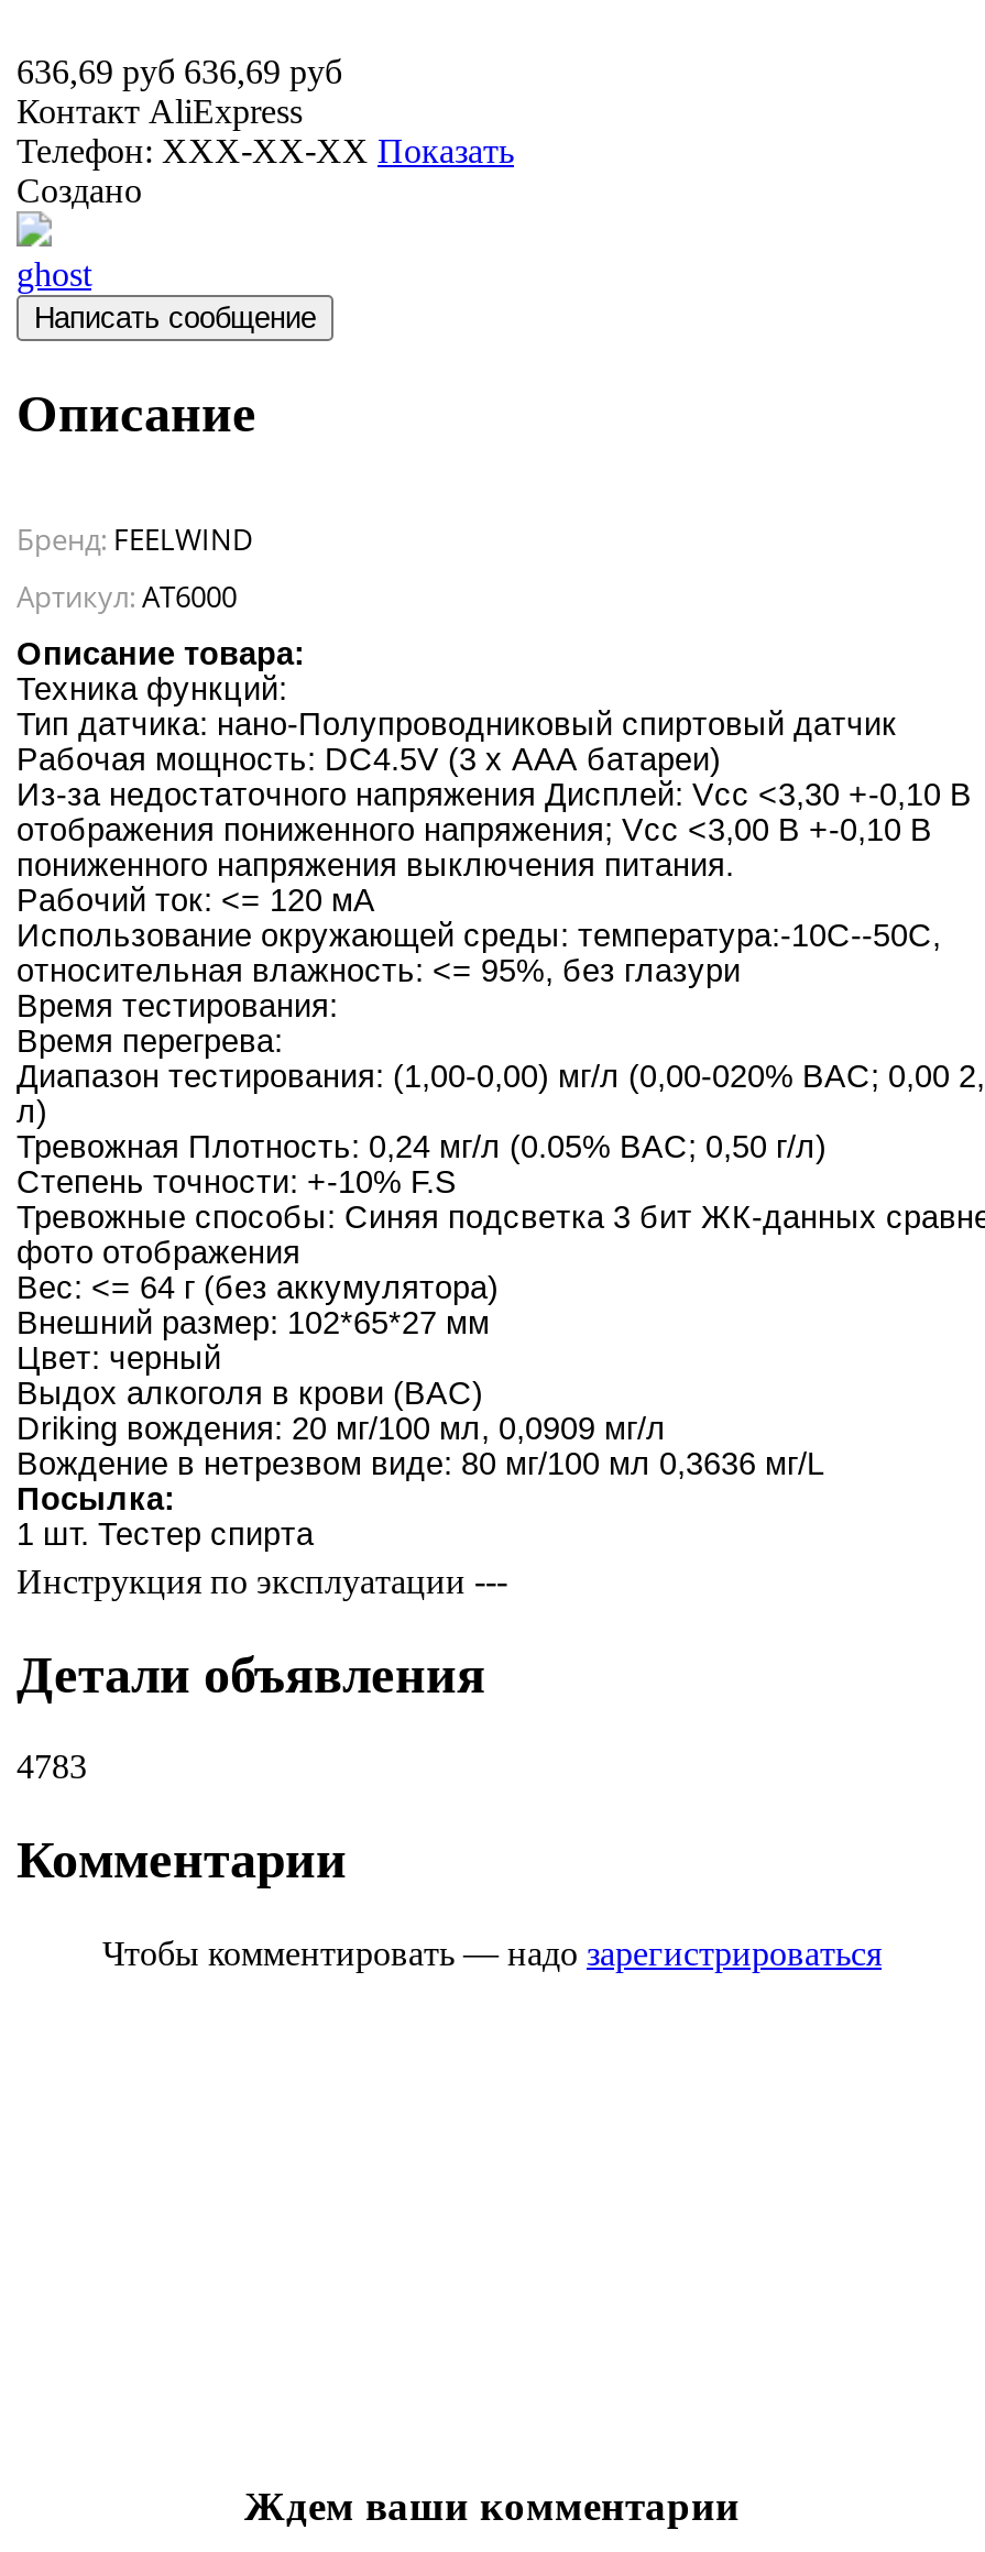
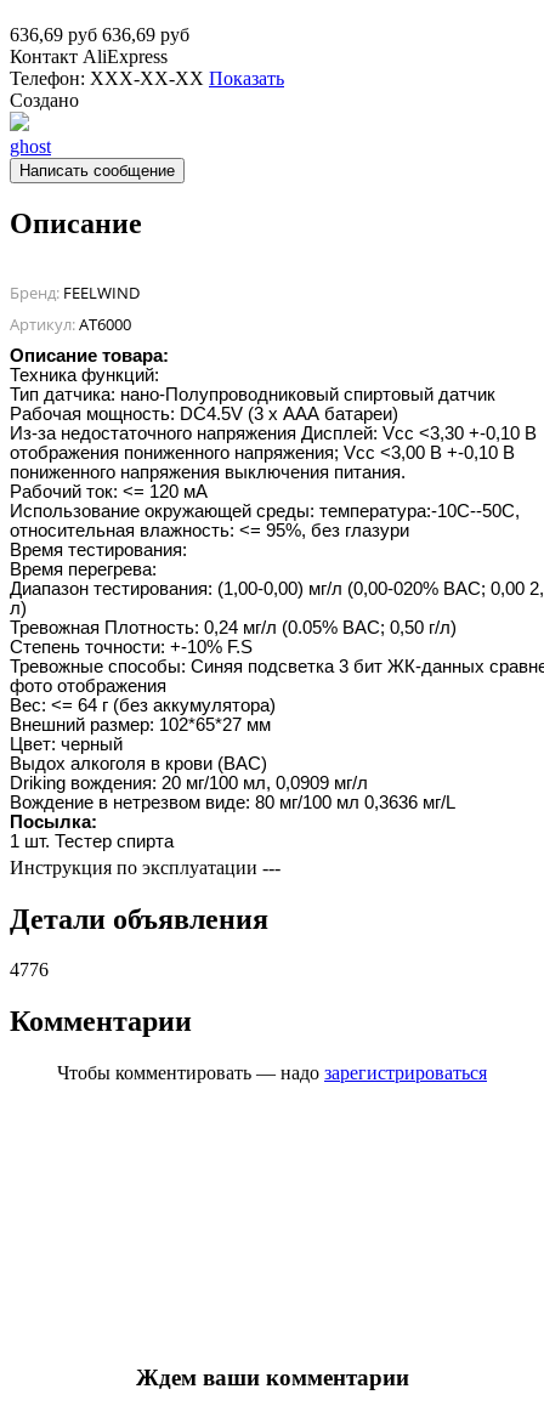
[17,1748,87,1786] 4783 -> [10,960,49,980] 4776

